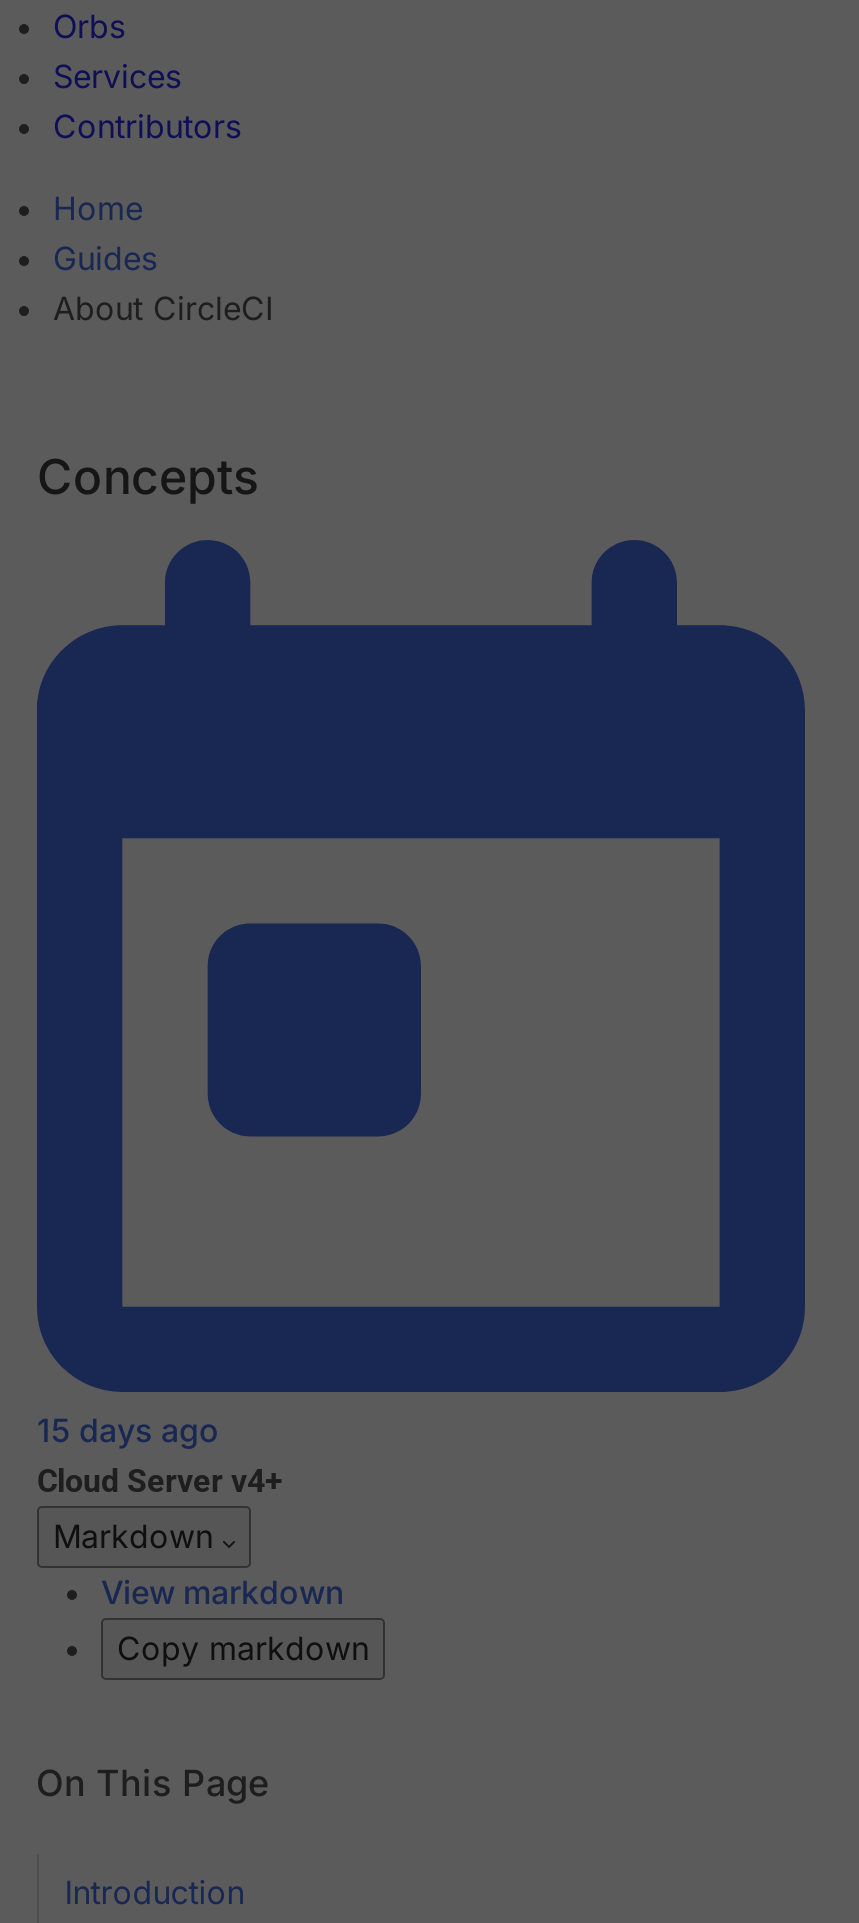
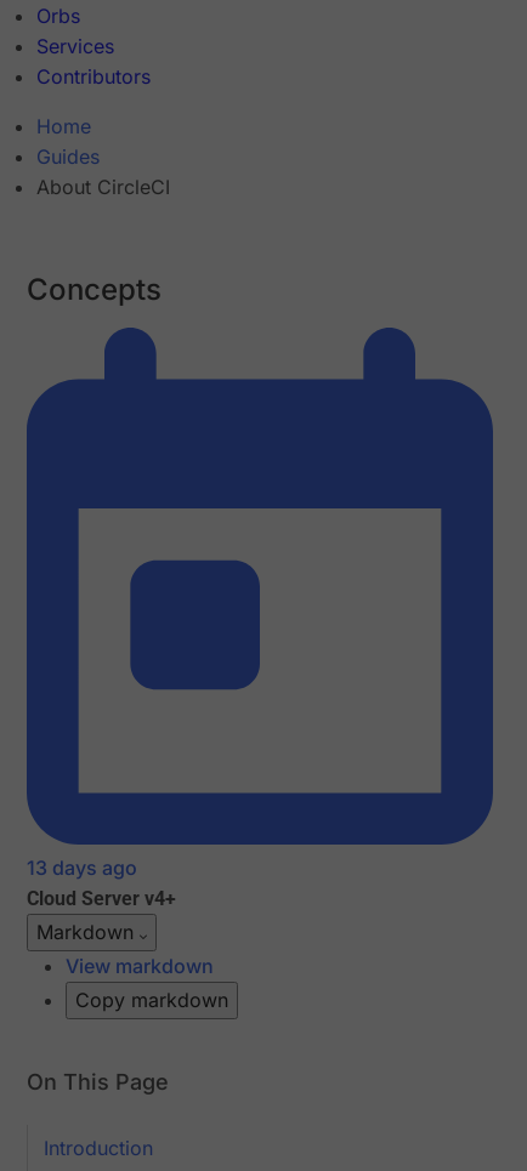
[37,1411,219,1451] 15 days ago -> [27,856,137,880] 13 days ago

